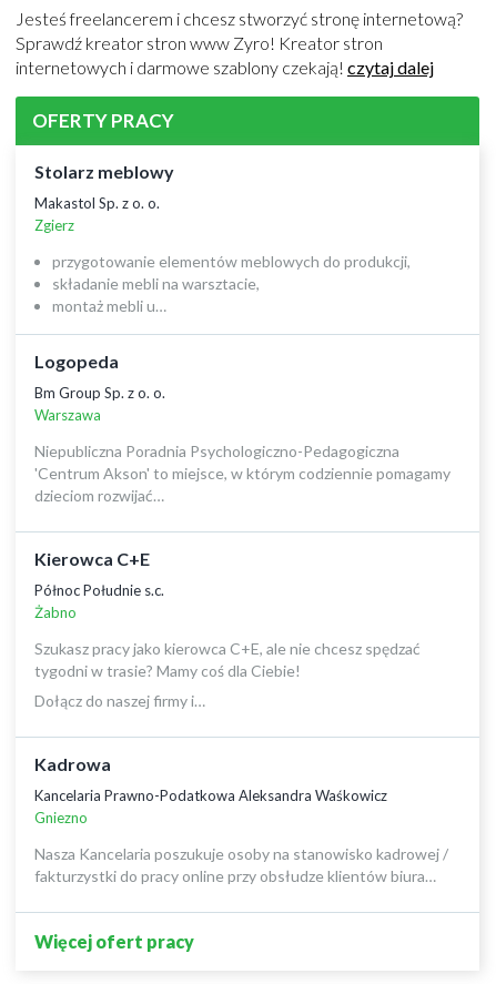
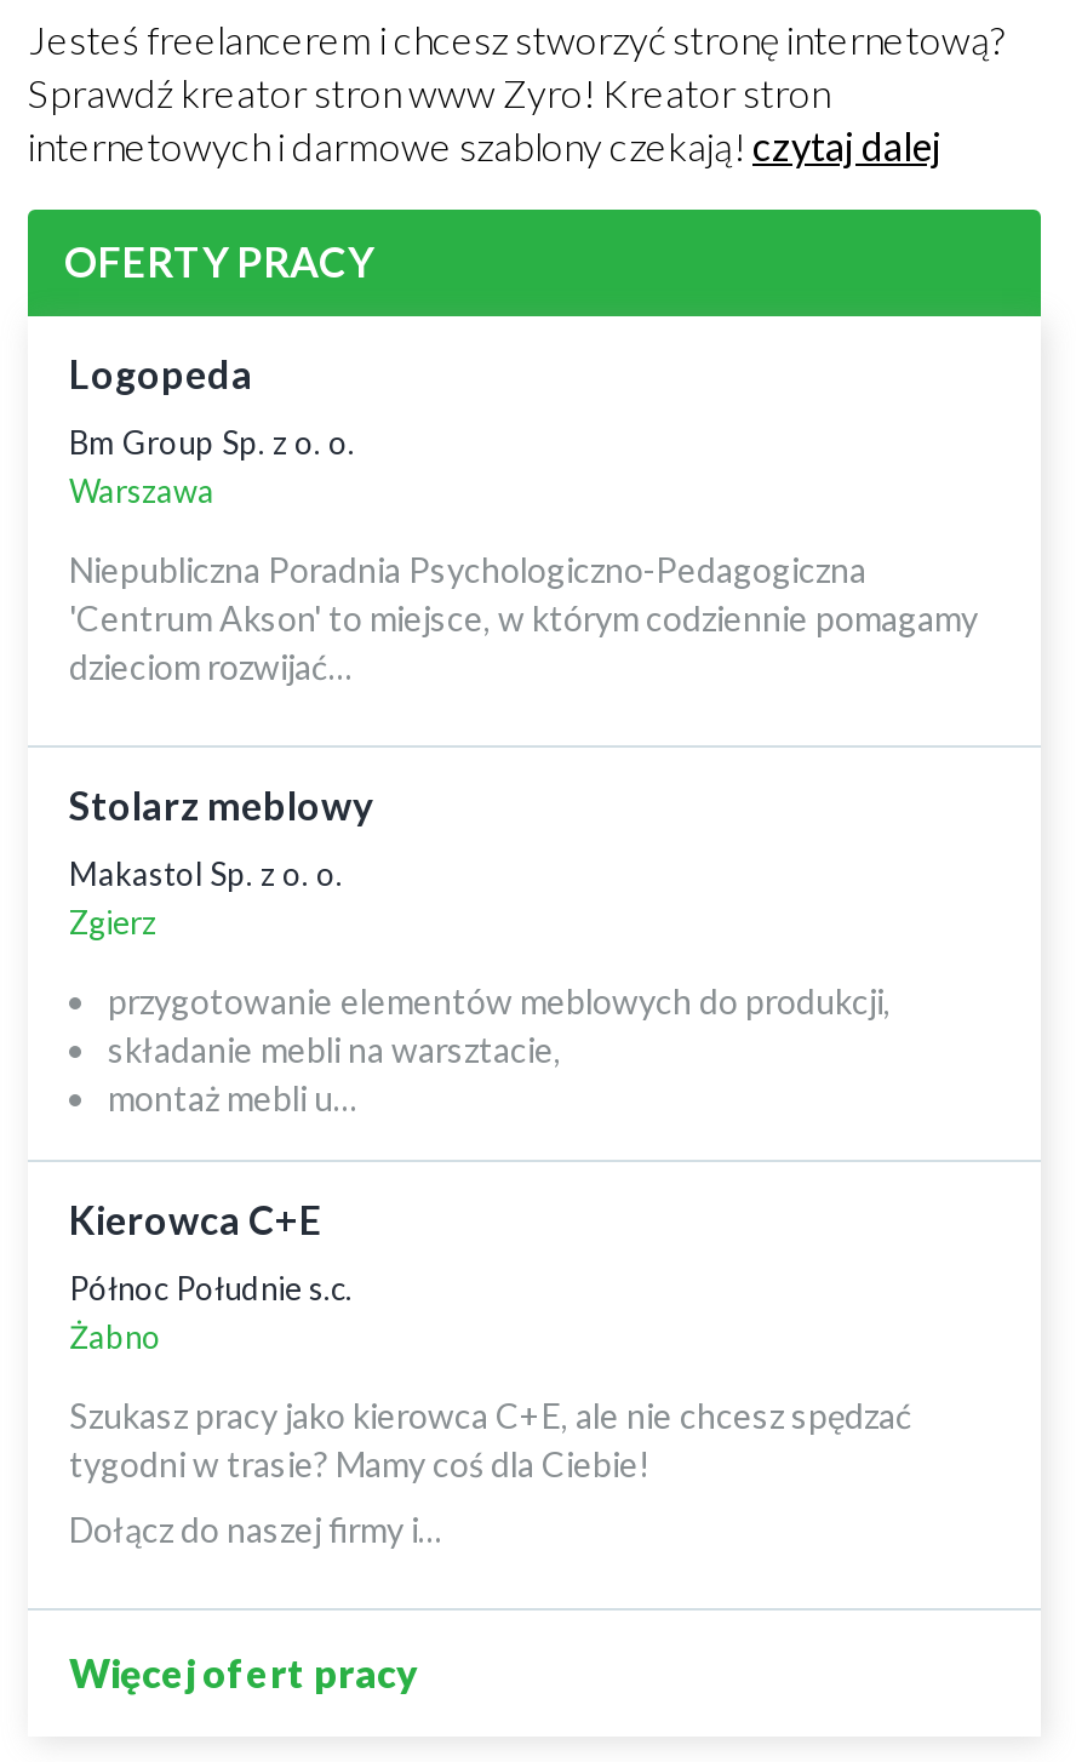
moved [34,161,411,315] -> [69,782,891,1119]: Stolarz meblowy | Makastol Sp. z o. o. | Zgierz | przygotowanie elementów meblowych do produkcji, | składanie mebli na warsztacie, | montaż mebli u…
moved [34,351,451,505] -> [69,350,978,687]: Logopeda | Bm Group Sp. z o. o. | Warszawa | Niepubliczna Poradnia Psychologiczno-Pedagogiczna | 'Centrum Akson' to miejsce, w którym codziennie pomagamy | dzieciom rozwijać…
[34,753,448,885] Kadrowa | Kancelaria Prawno-Podatkowa Aleksandra Waśkowicz | Gniezno | Nasza Kancelaria poszukuje osoby na stanowisko kadrowej / | fakturzystki do pracy online przy obsłudze klientów biura… -> none

